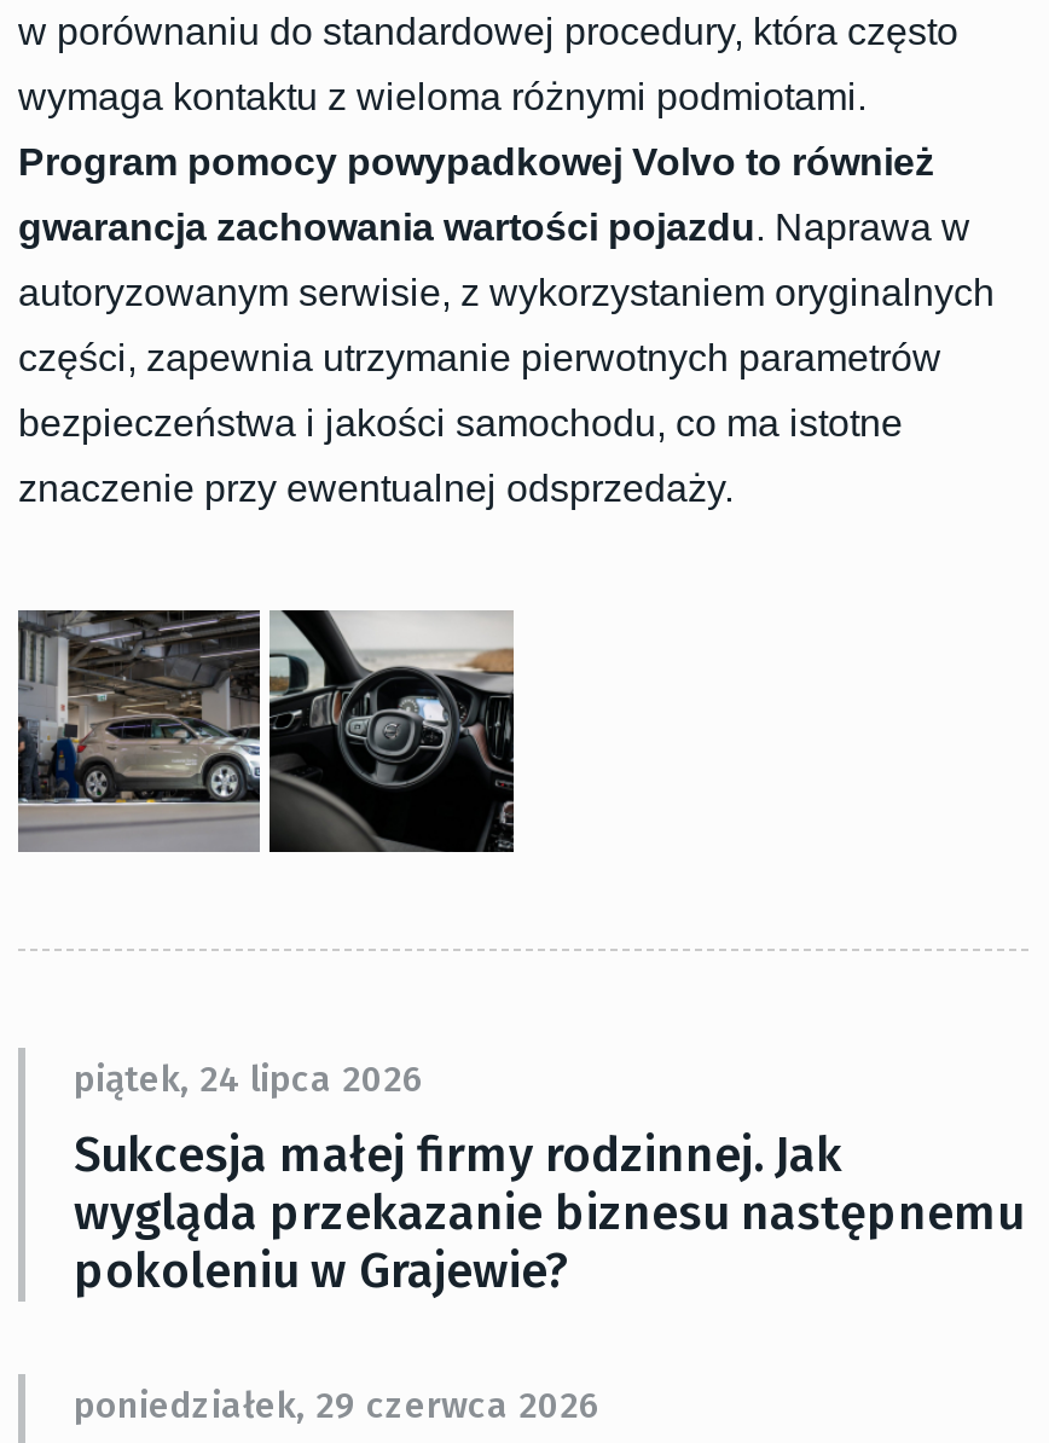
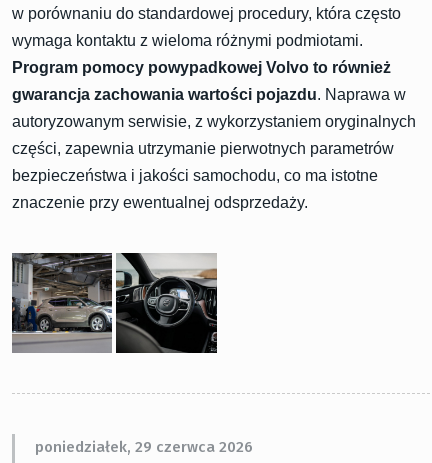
[74,1058,1024,1300] piątek, 24 lipca 2026 | Sukcesja małej firmy rodzinnej. Jak | wygląda przekazanie biznesu następnemu | pokoleniu w Grajewie? -> none

